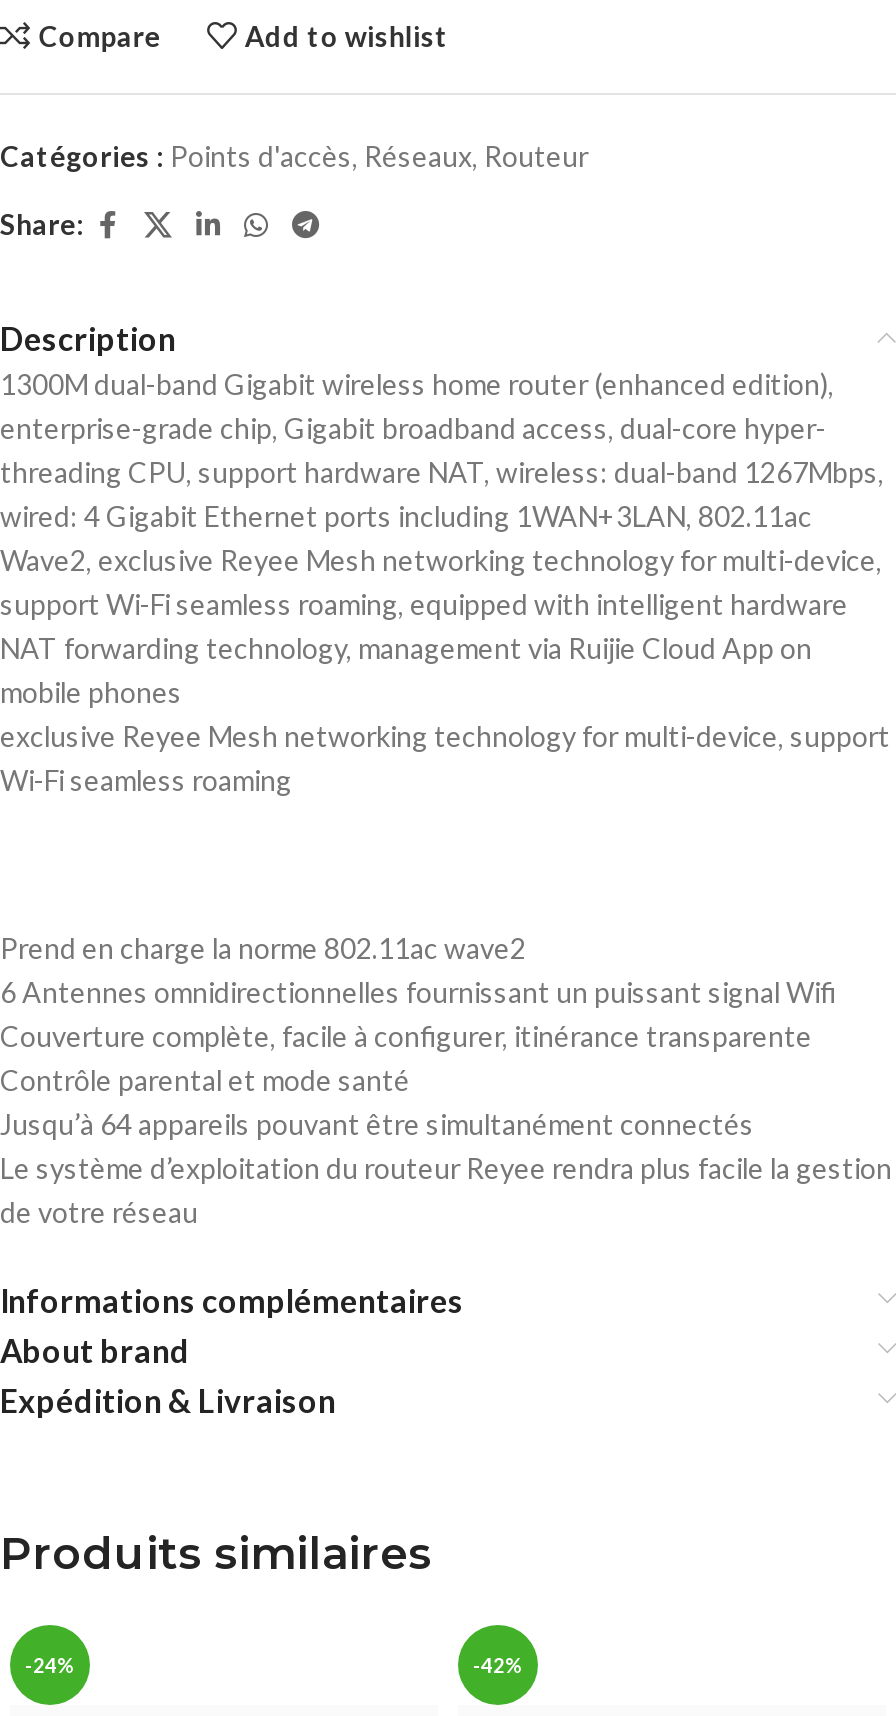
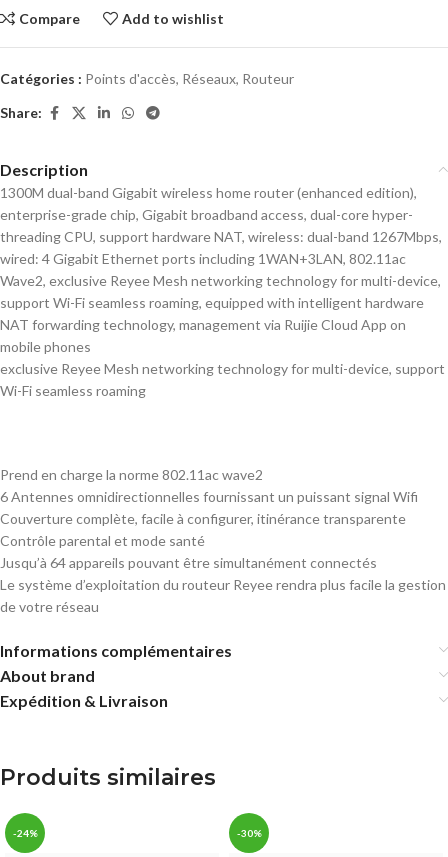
[473,1653,523,1677] -42% -> [236,827,261,839] -30%

